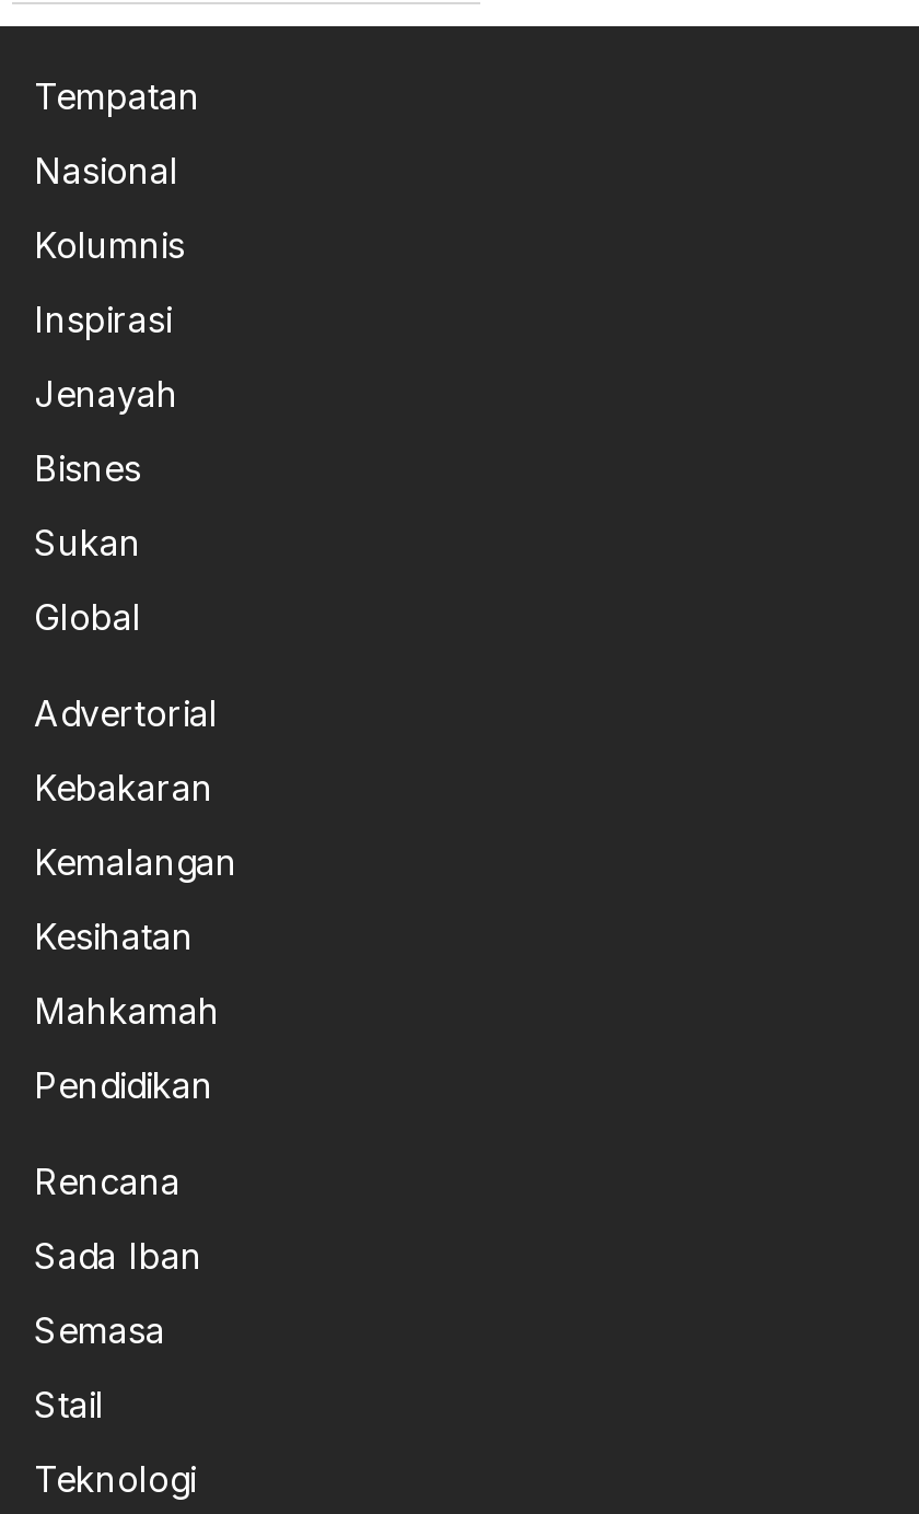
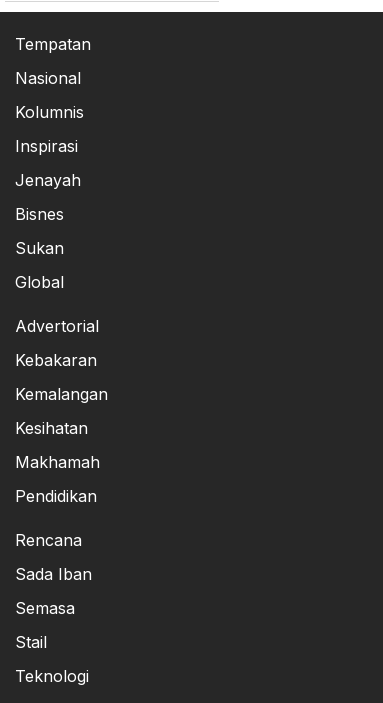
[34,988,220,1032] Mahkamah -> [15,452,100,472] Makhamah

